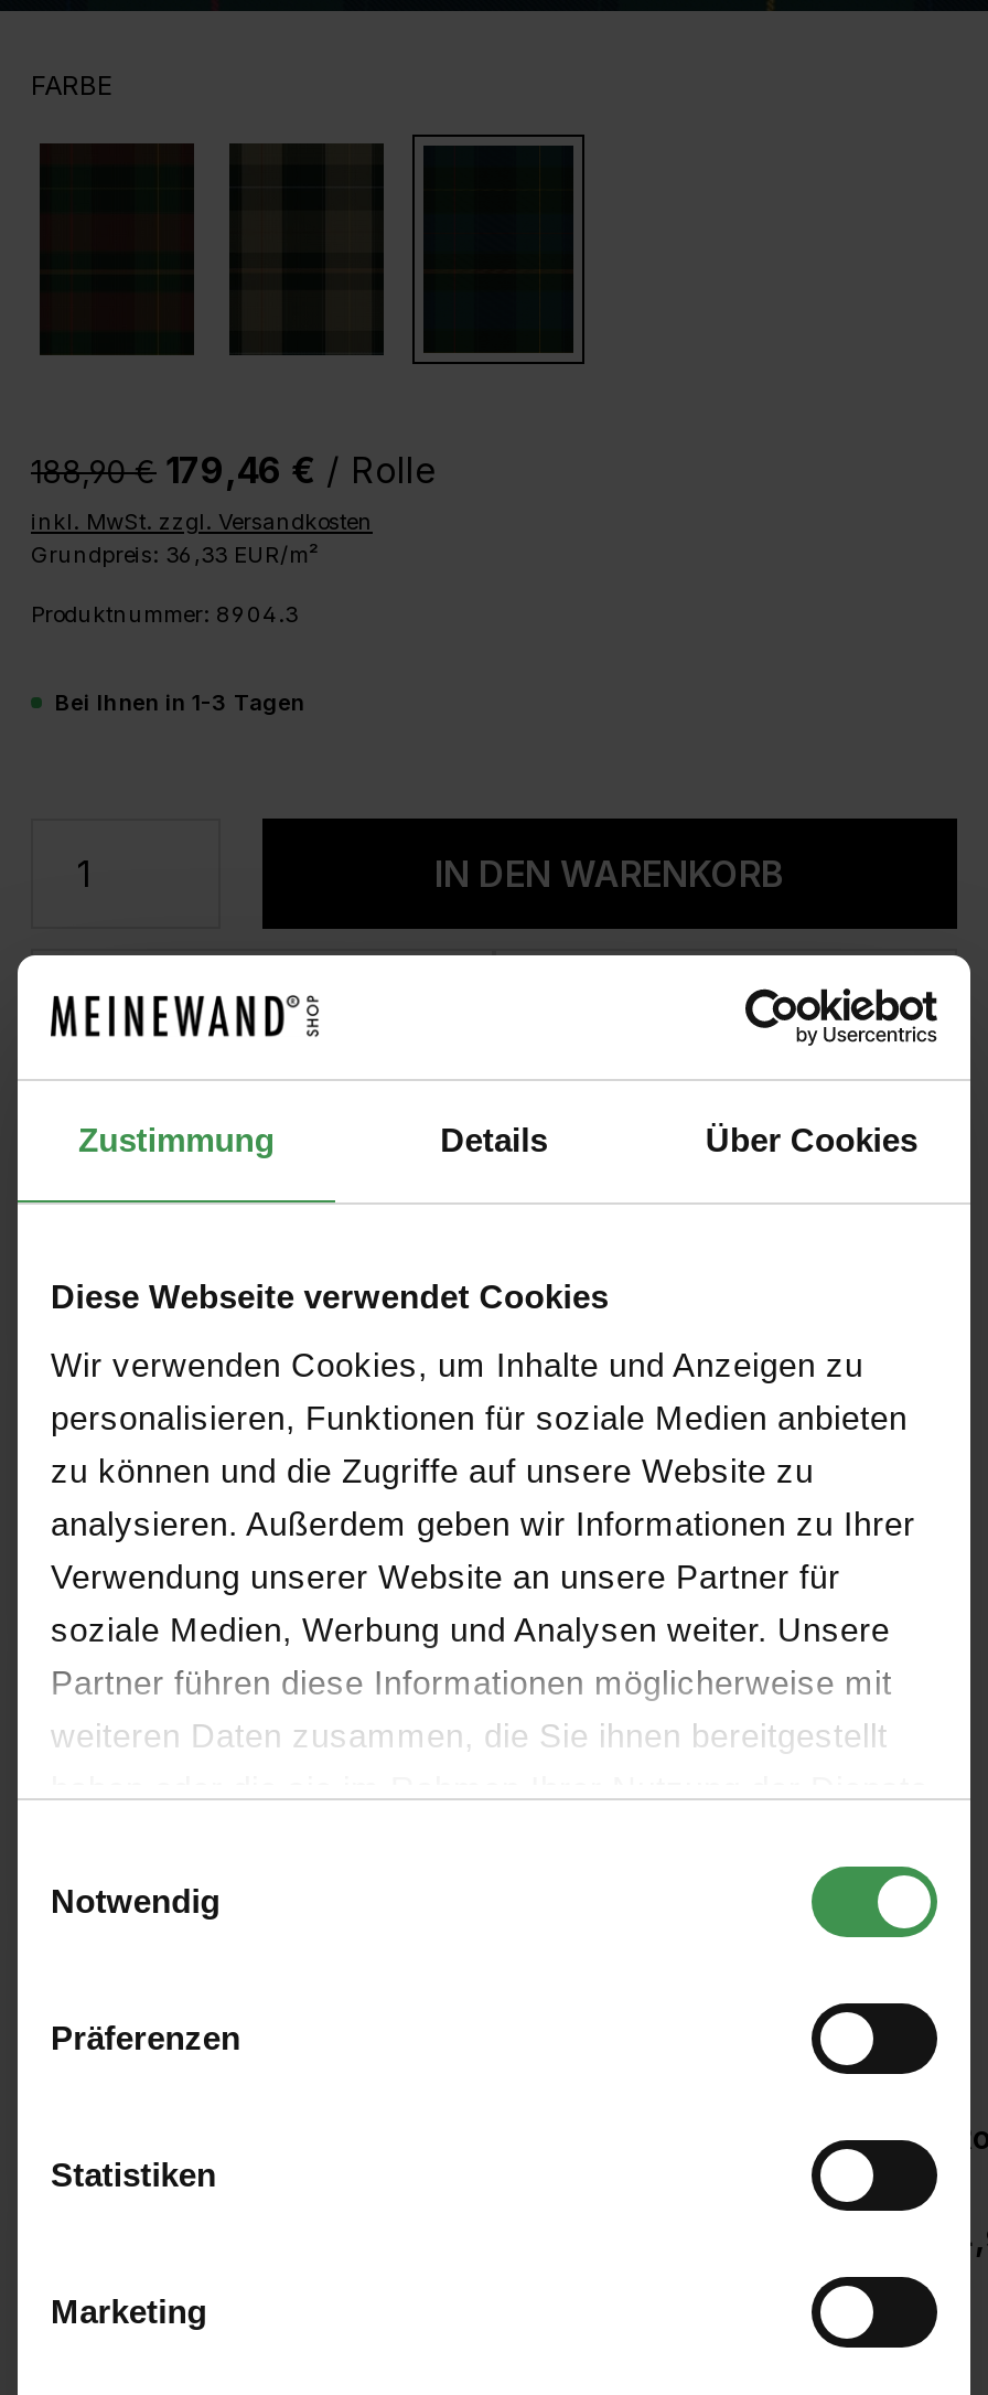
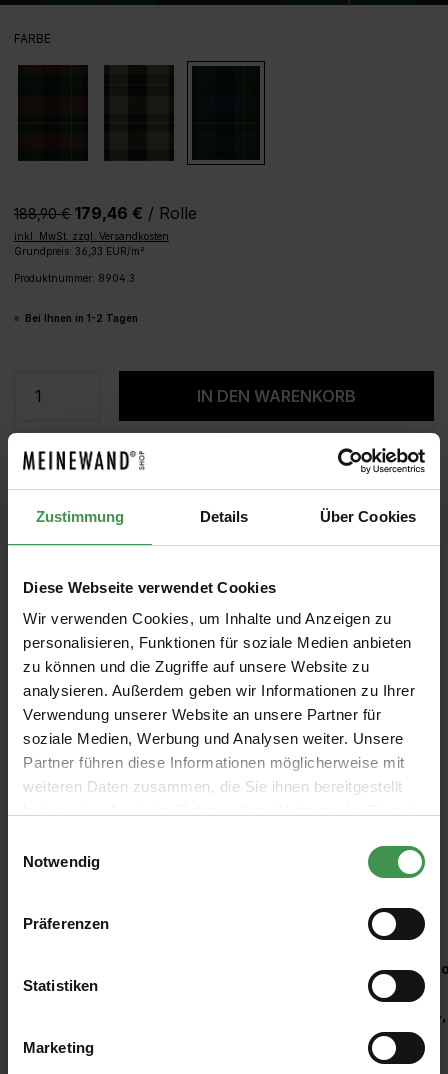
[55,688,304,715] Bei Ihnen in 1-3 Tagen -> [25,312,138,324] Bei Ihnen in 1-2 Tagen

